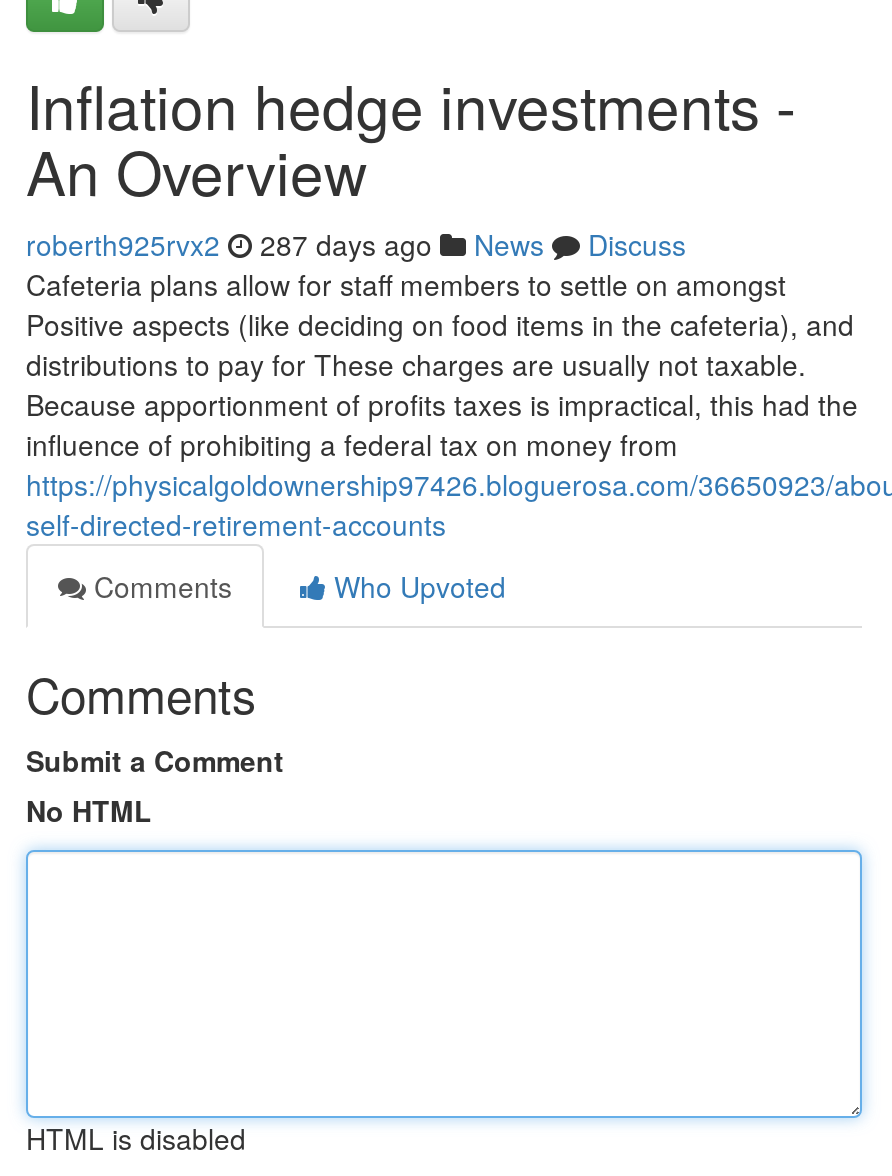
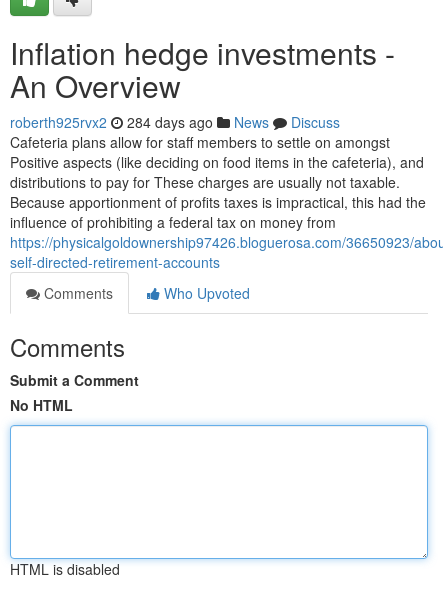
[26,224,686,264] roberth925rvx2 287 days ago News Discuss -> [10,112,340,132] roberth925rvx2 284 days ago News Discuss

